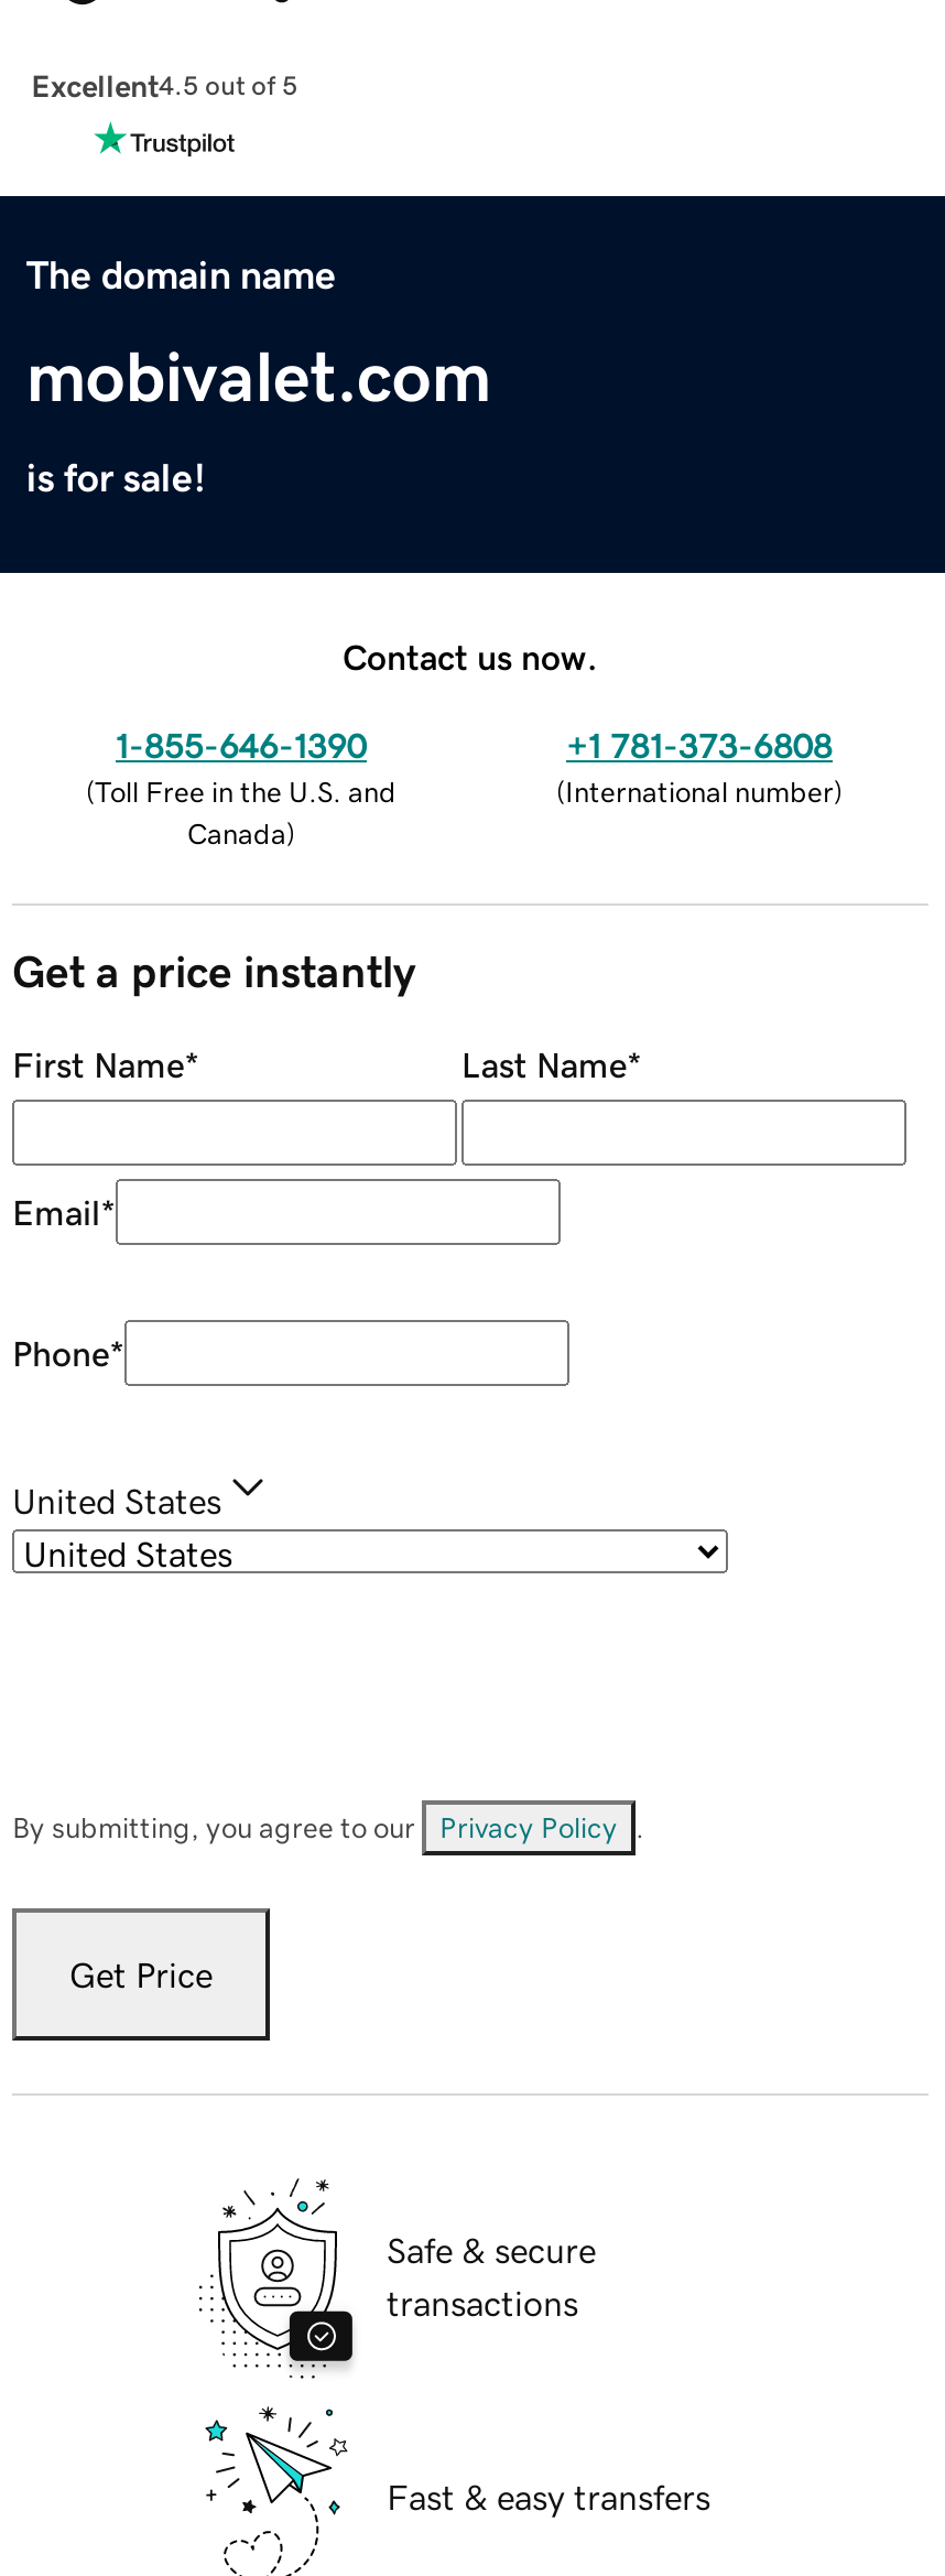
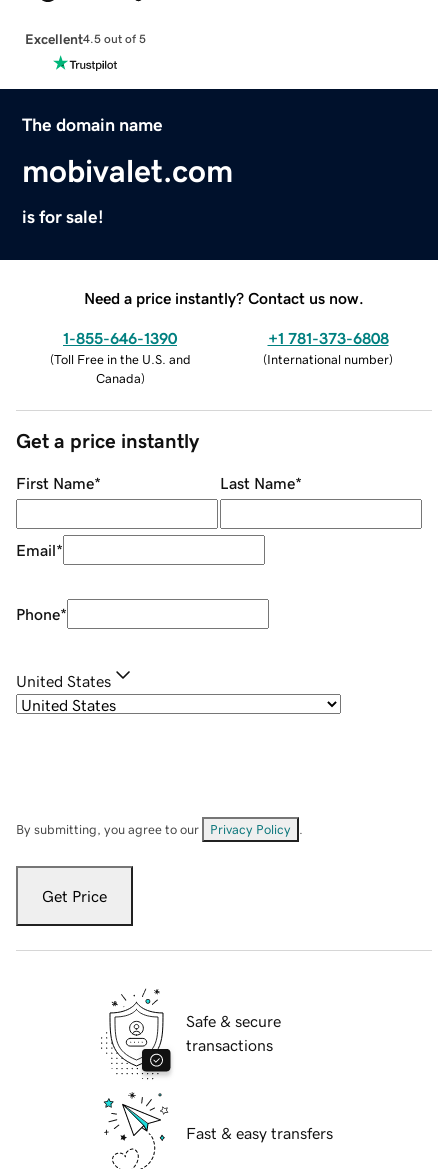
[343,638,598,673] Contact us now. -> [84,290,364,306] Need a price instantly? Contact us now.

